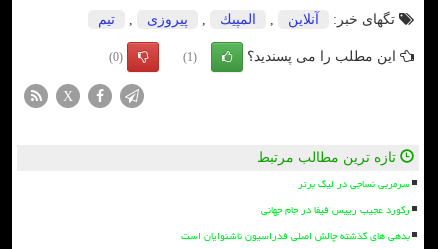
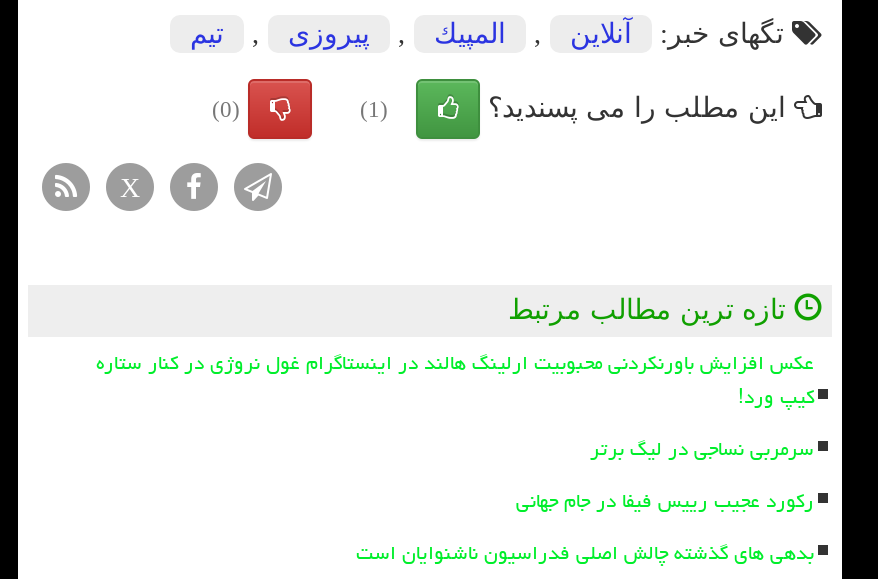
none -> [96,343,814,417] عکس افزایش باورنکردنی محبوبیت ارلینگ هالند در اینستاگرام غول نروژی در کنار ستاره | کیپ ورد!

